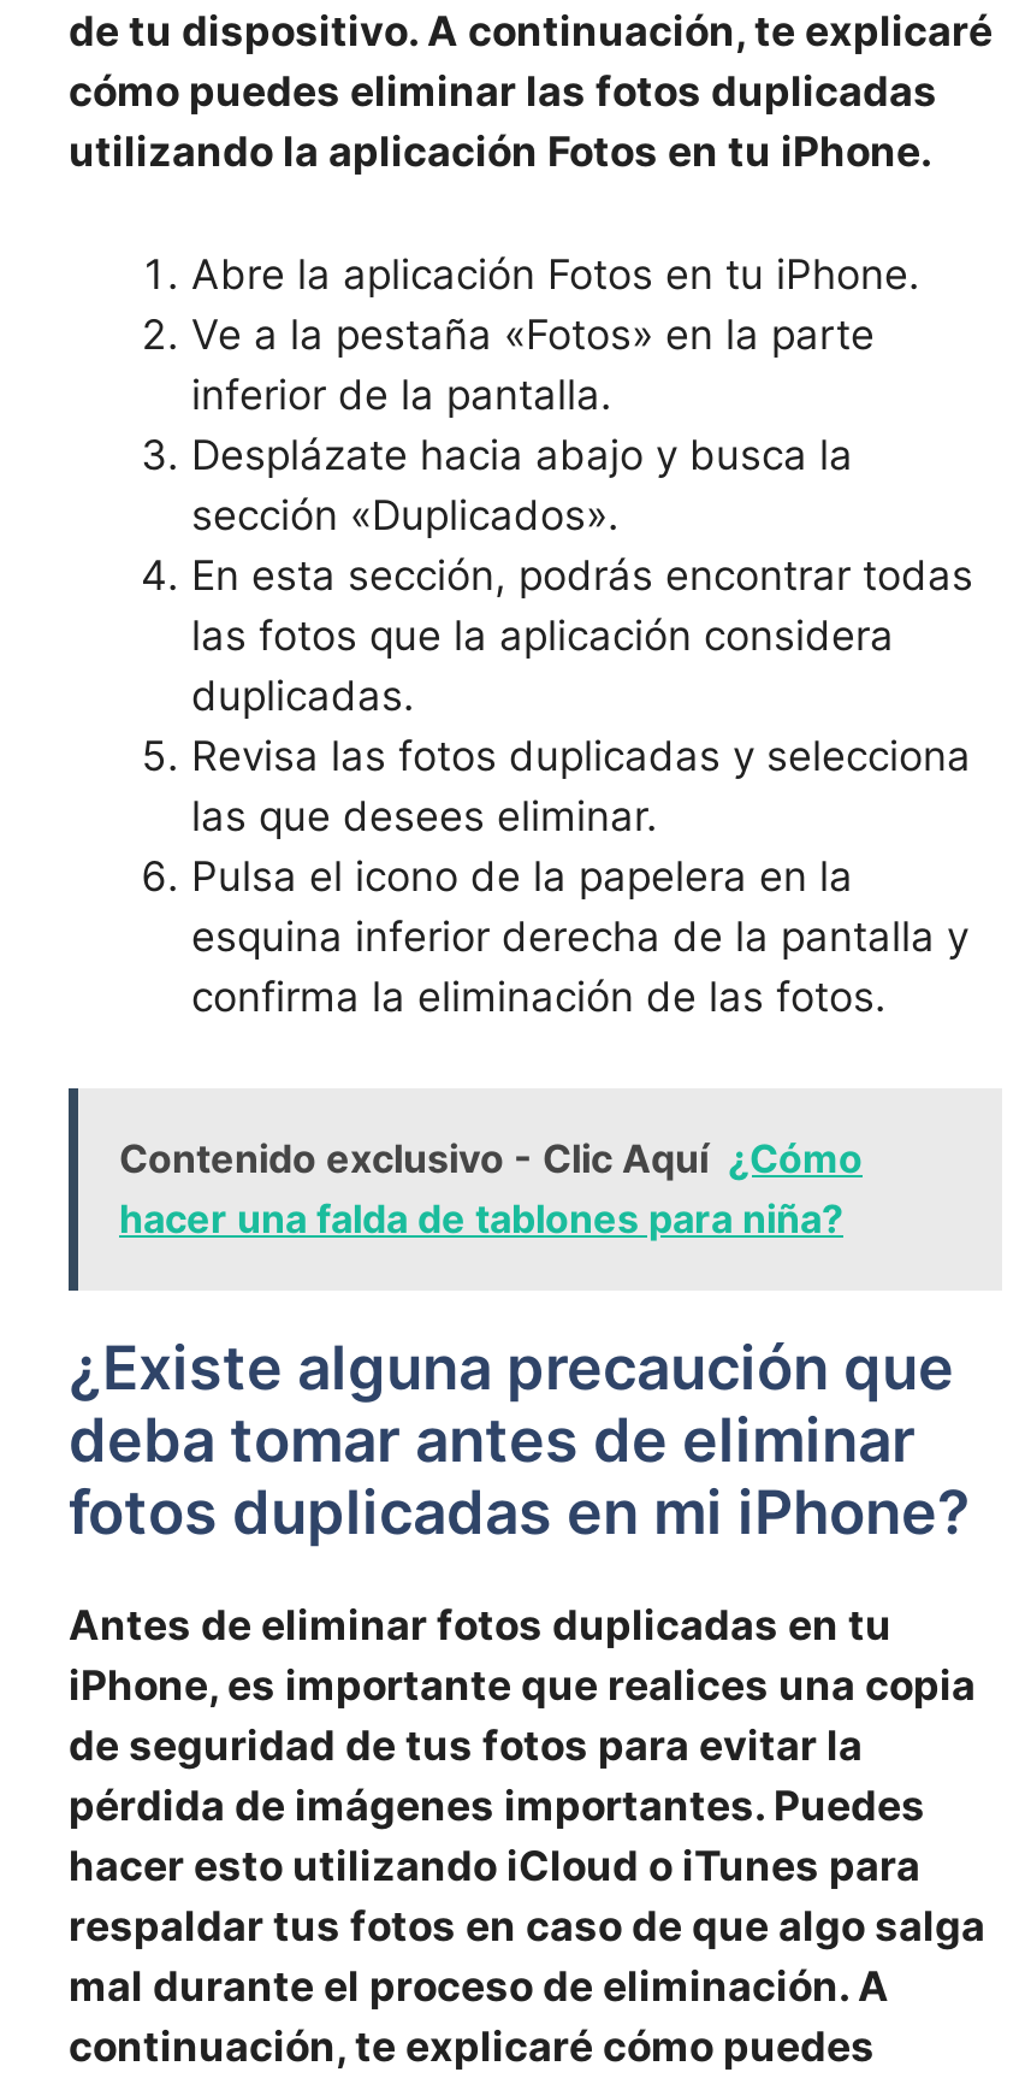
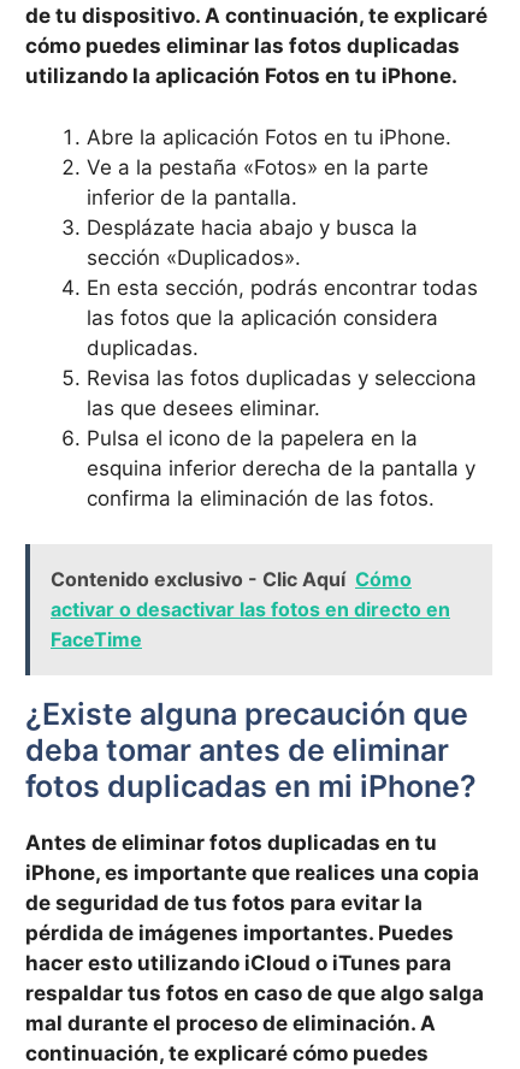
[119,1134,863,1242] Contenido exclusivo - Clic Aquí ¿Cómo | hacer una falda de tablones para niña? -> [51,567,450,651] Contenido exclusivo - Clic Aquí Cómo | activar o desactivar las fotos en directo en | FaceTime

